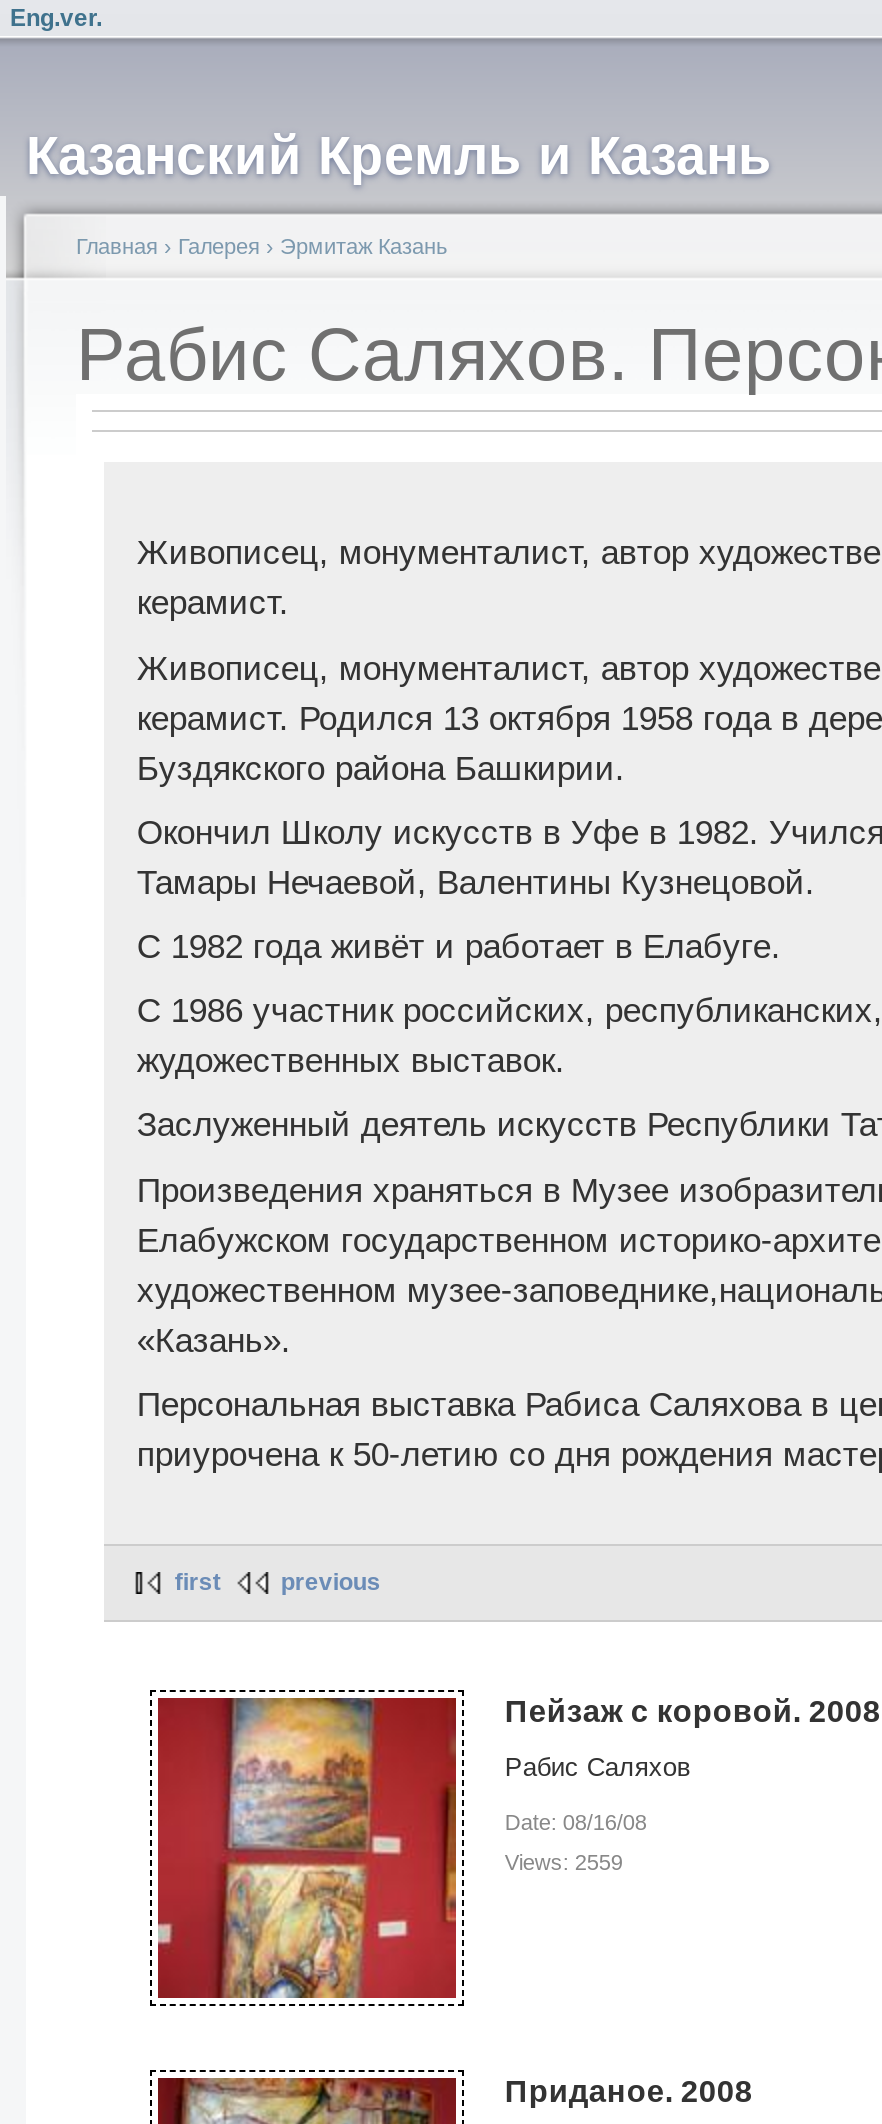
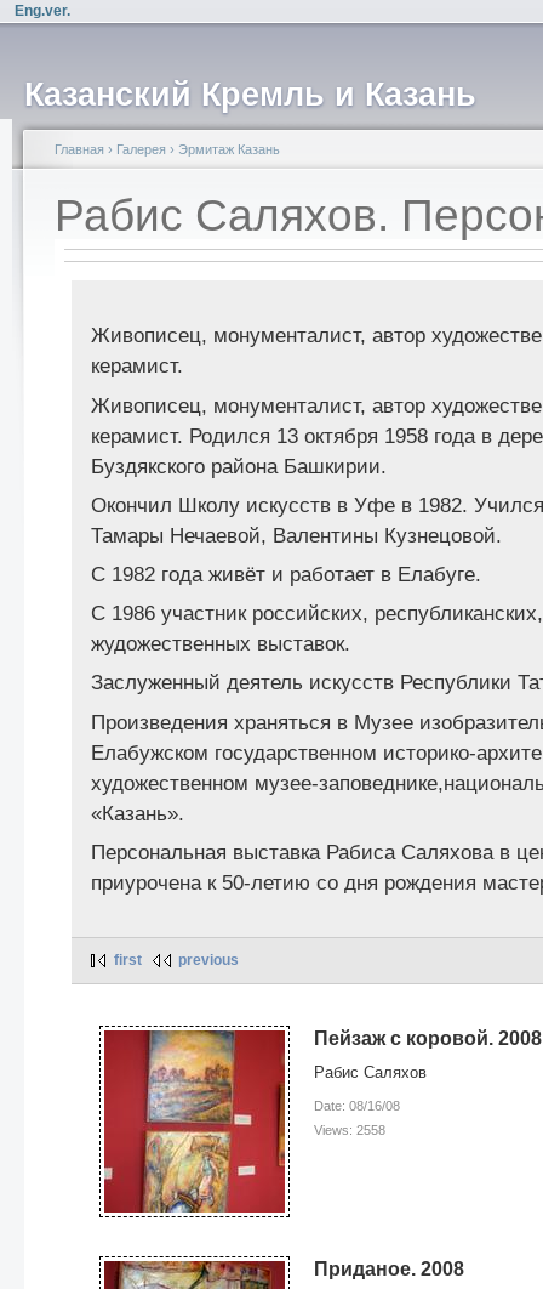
[505,1850,623,1874] Views: 2559 -> [314,1122,386,1137] Views: 2558

